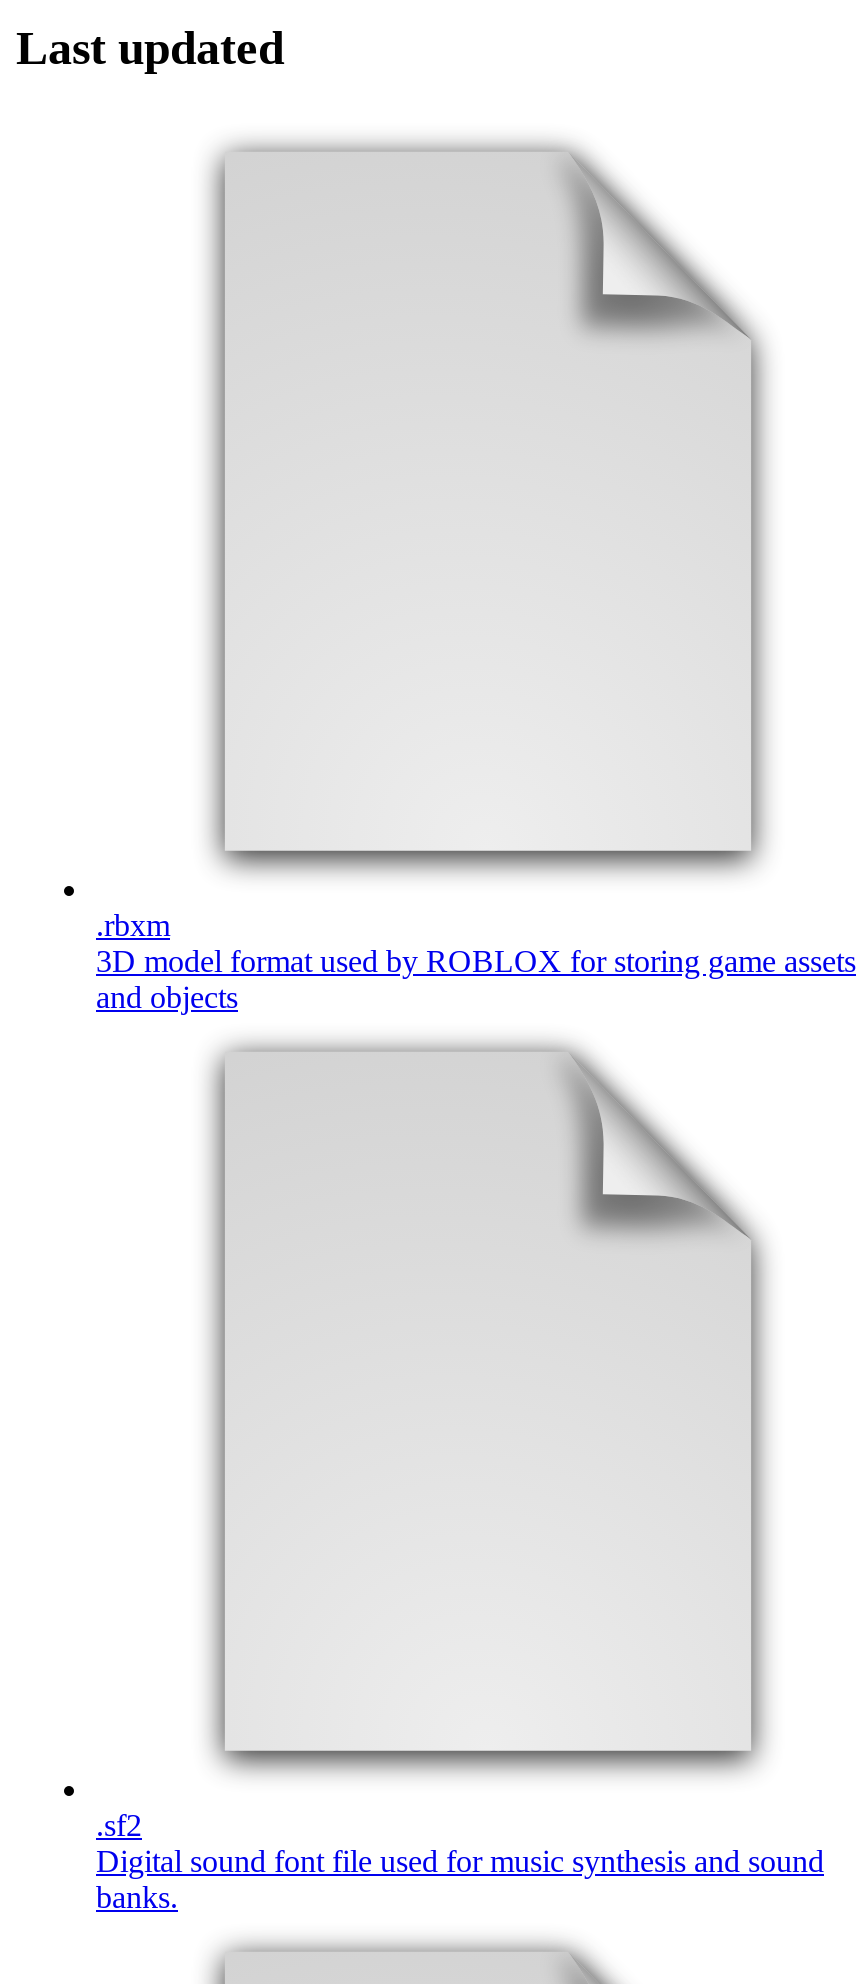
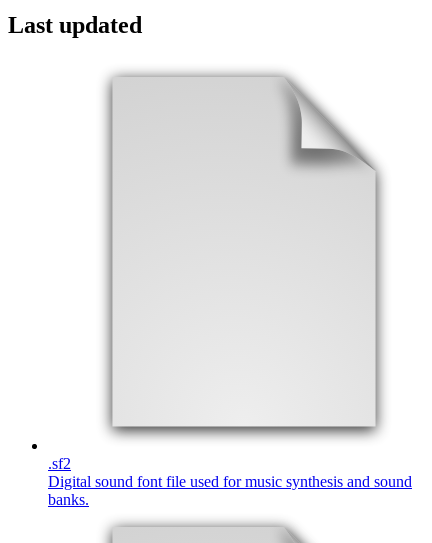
[96,907,856,1013] .rbxm | 3D model format used by ROBLOX for storing game assets | and objects -> none

